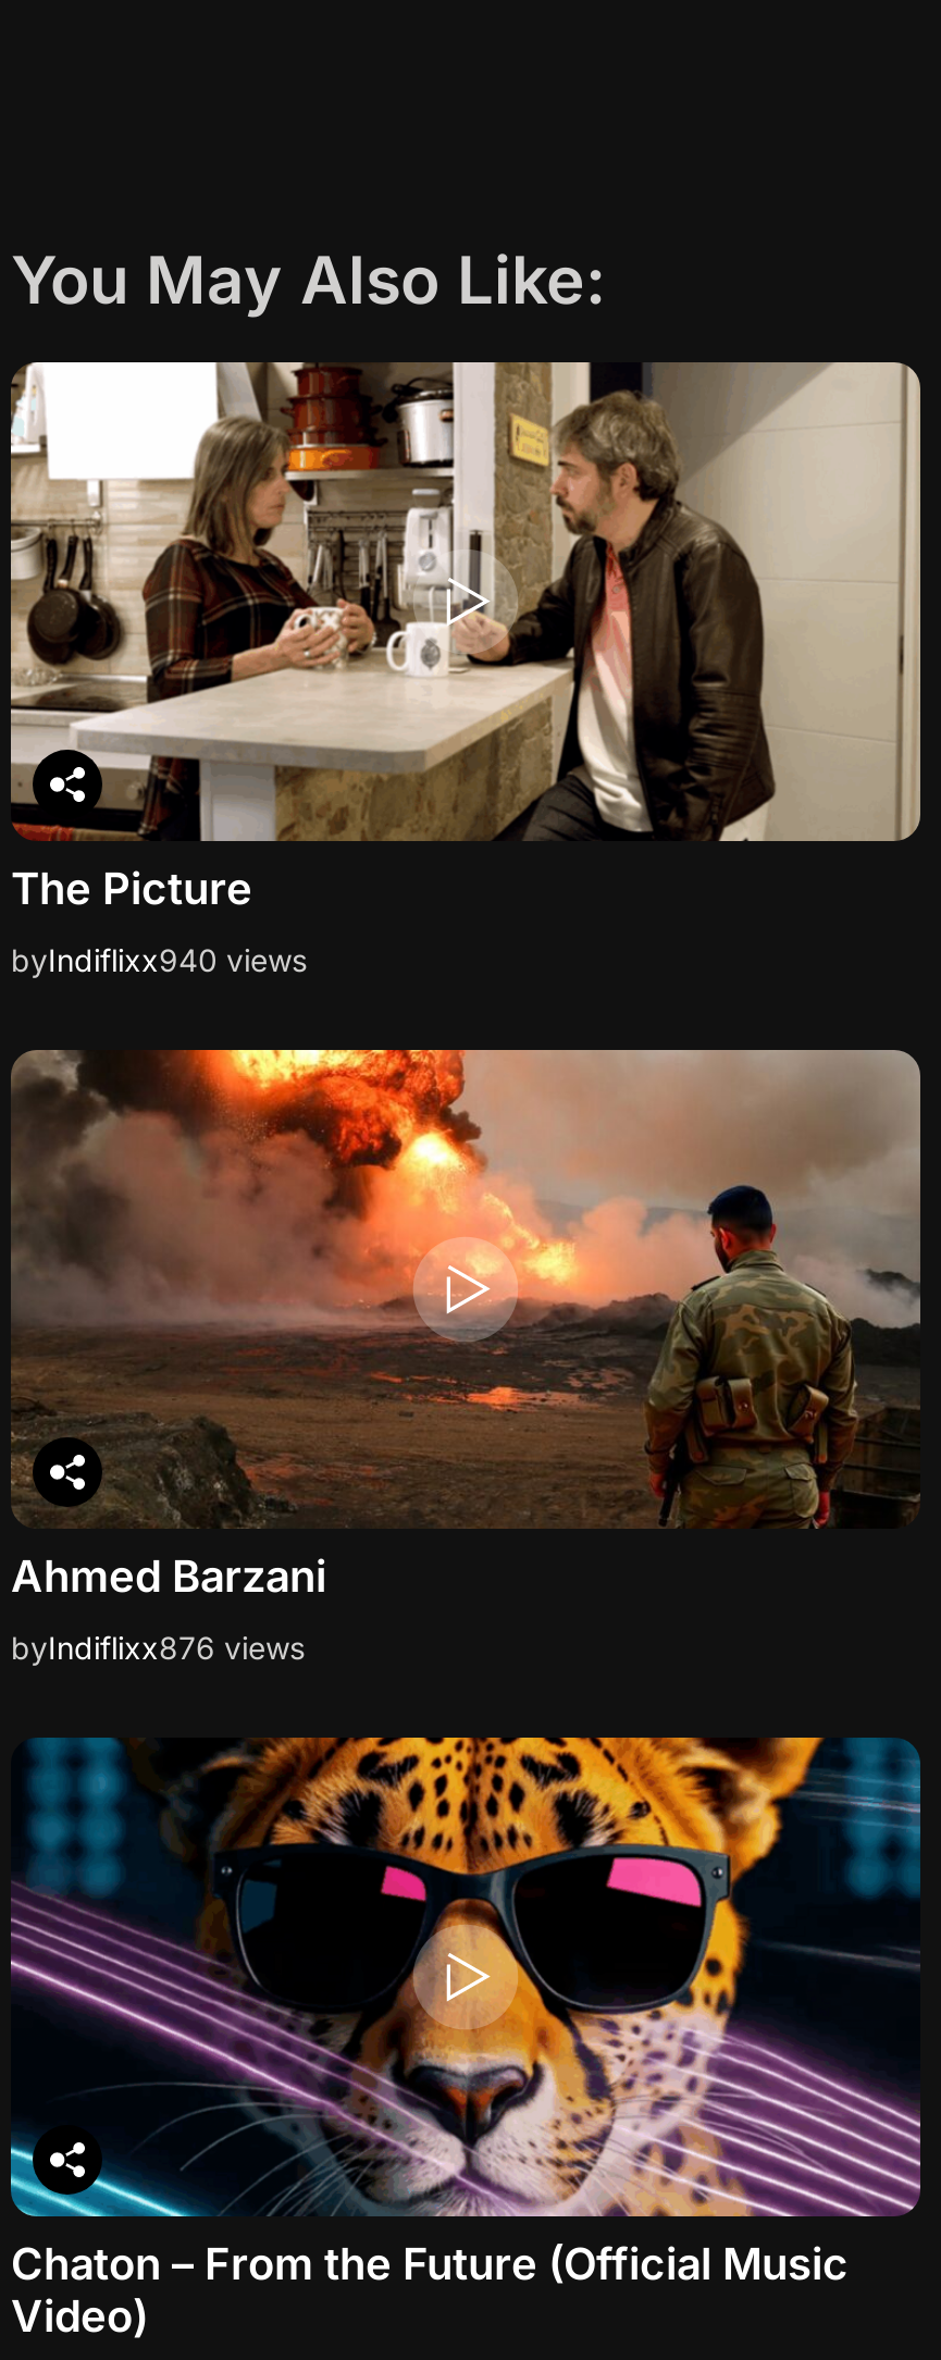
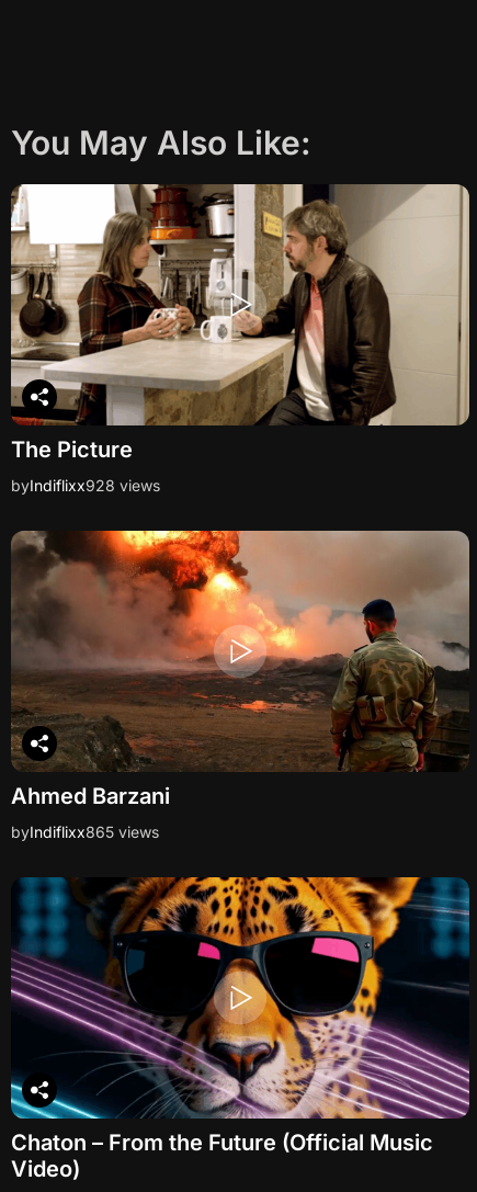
[11,941,307,978] byIndiflixx940 views -> [11,476,160,495] byIndiflixx928 views
[11,1629,305,1666] byIndiflixx876 views -> [11,823,159,842] byIndiflixx865 views

